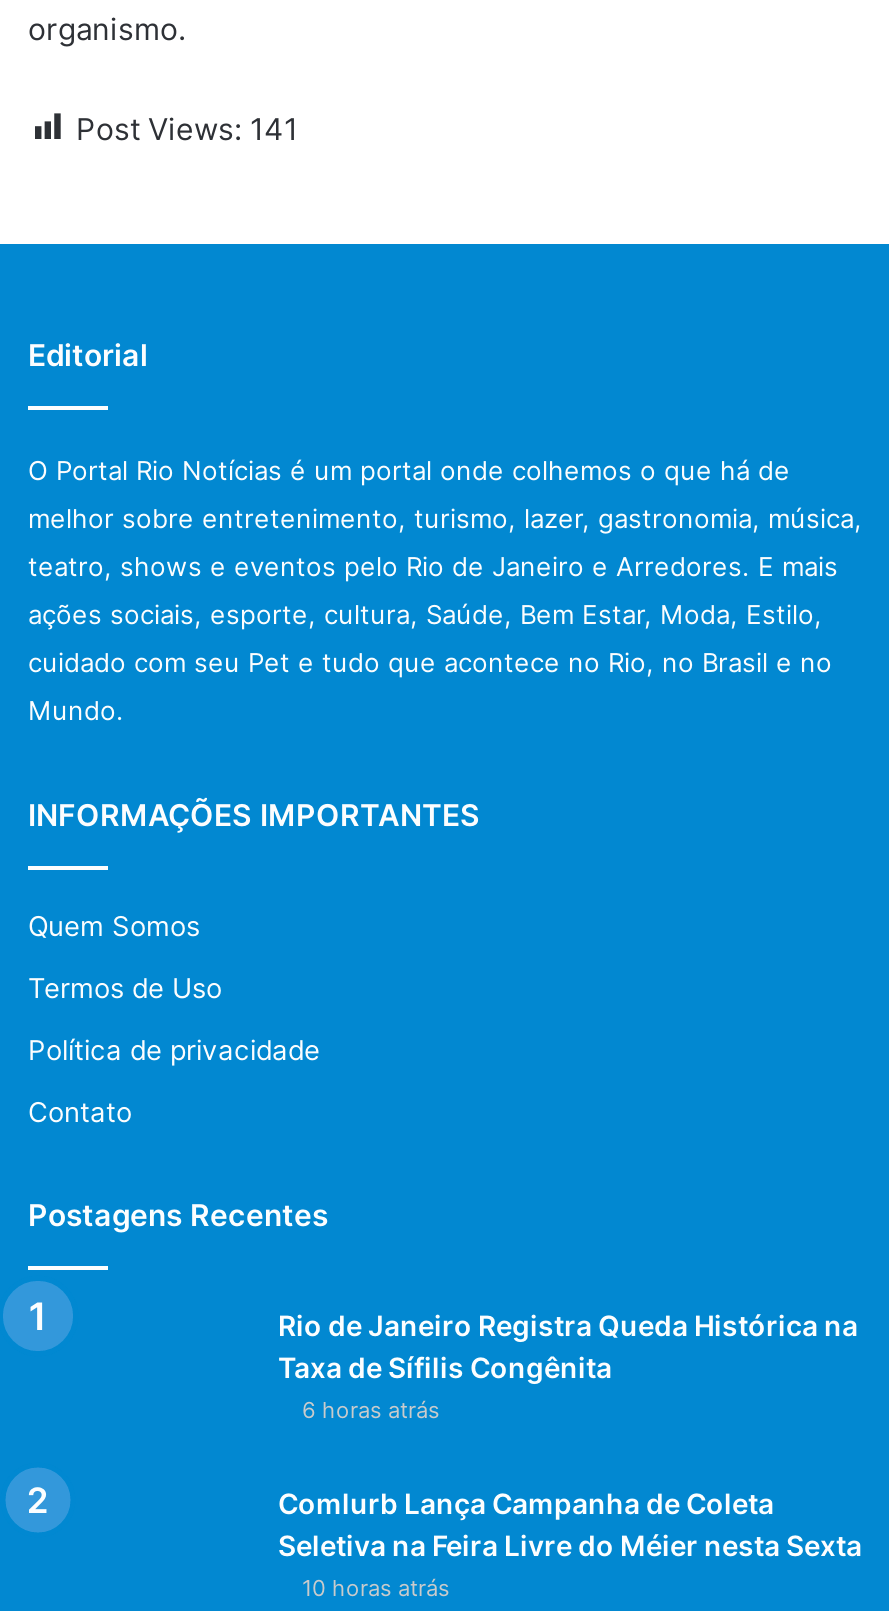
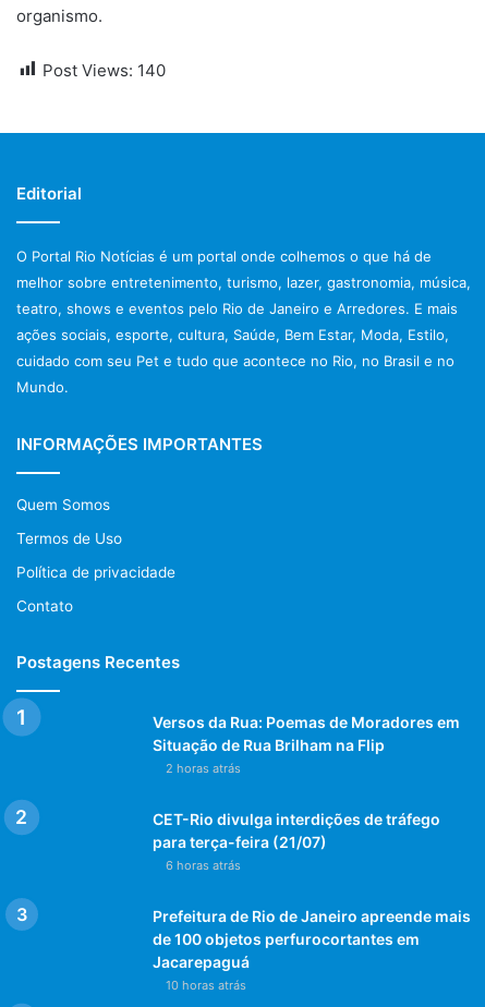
[76,109,298,147] Post Views: 141 -> [43,59,166,80] Post Views: 140
[278,1307,858,1383] Rio de Janeiro Registra Queda Histórica na | Taxa de Sífilis Congênita -> [153,712,460,851] Versos da Rua: Poemas de Moradores em | Situação de Rua Brilham na Flip | 2 horas atrás | CET-Rio divulga interdições de tráfego | para terça-feira (21/07)
[278,1485,862,1561] Comlurb Lança Campanha de Coleta | Seletiva na Feira Livre do Méier nesta Sexta -> [153,906,471,970] Prefeitura de Rio de Janeiro apreende mais | de 100 objetos perfurocortantes em | Jacarepaguá

